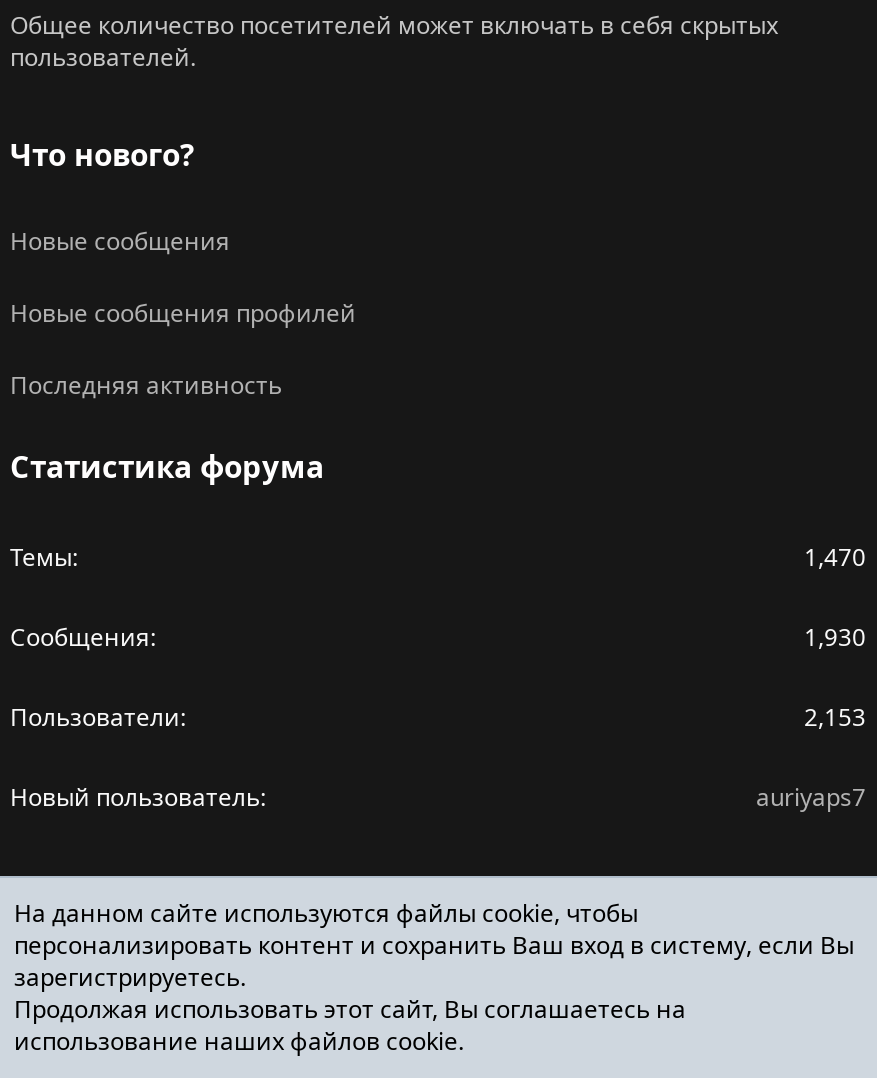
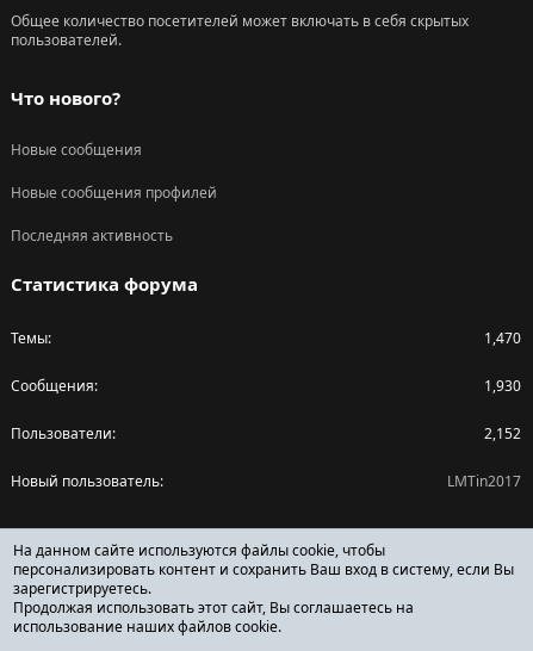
[804,701,866,735] 2,153 -> [484,424,521,444] 2,152
[756,781,866,815] auriyaps7 -> [447,471,521,492] LMTin2017

